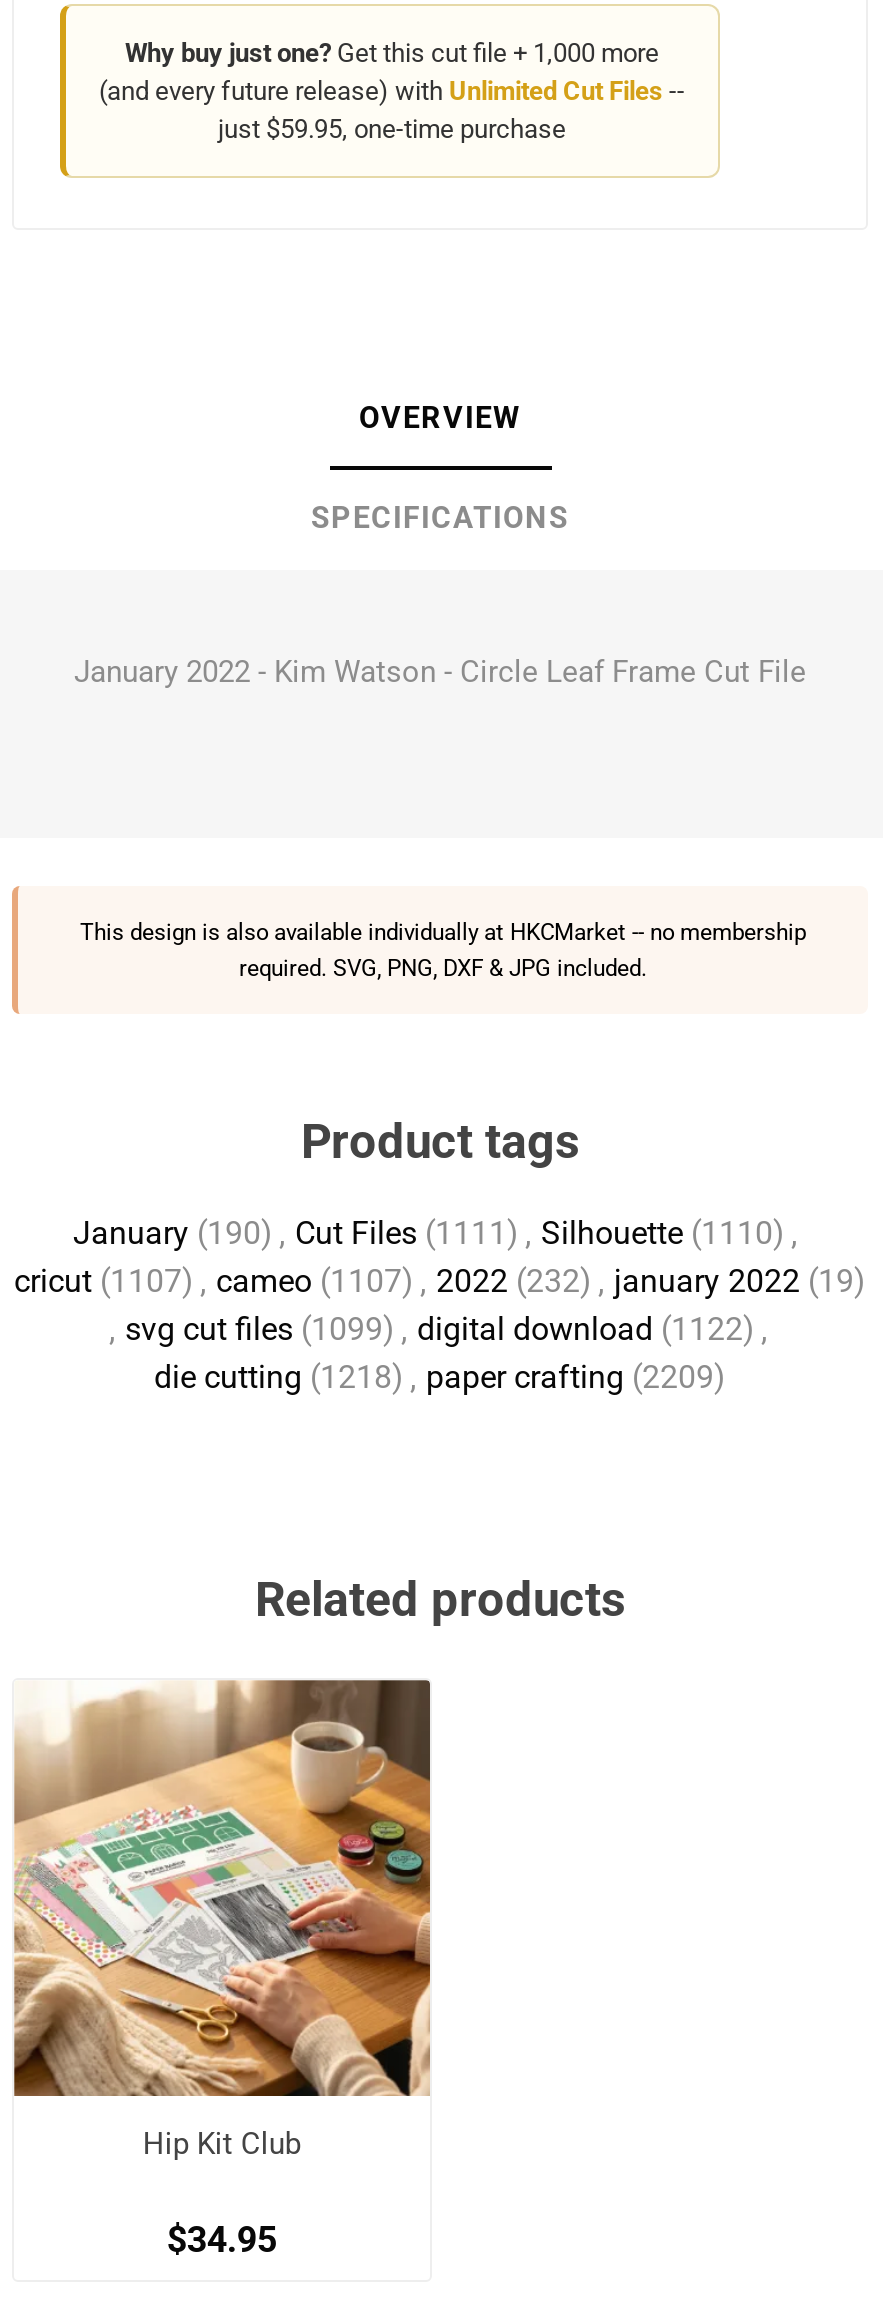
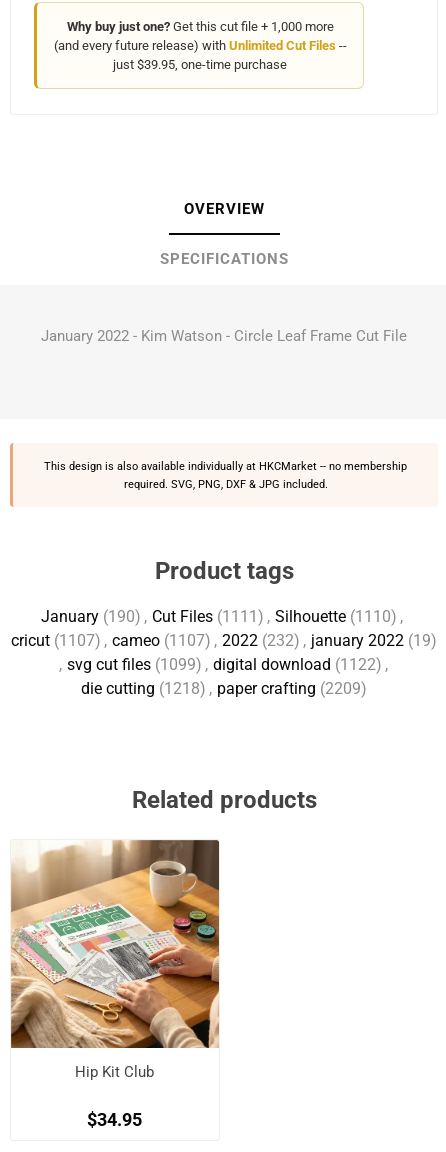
[218,114,566,144] just $59.95, one-time purchase -> [113,57,287,72] just $39.95, one-time purchase

